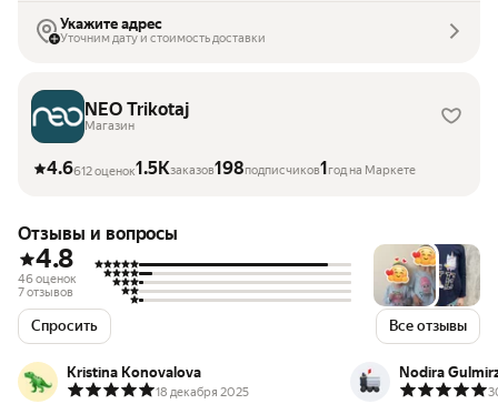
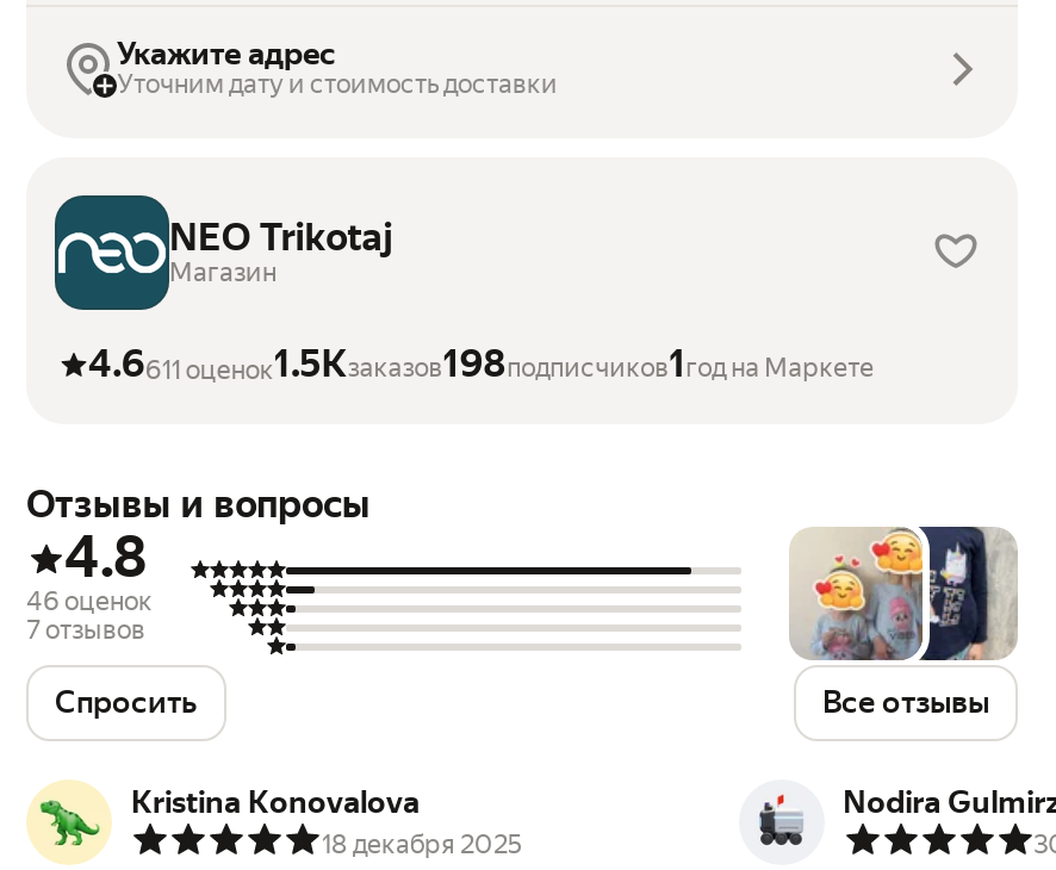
[47,158,415,179] 4.6612 оценок1.5Kзаказов198подписчиков1год на Маркете -> [88,341,874,386] 4.6611 оценок1.5Kзаказов198подписчиков1год на Маркете

